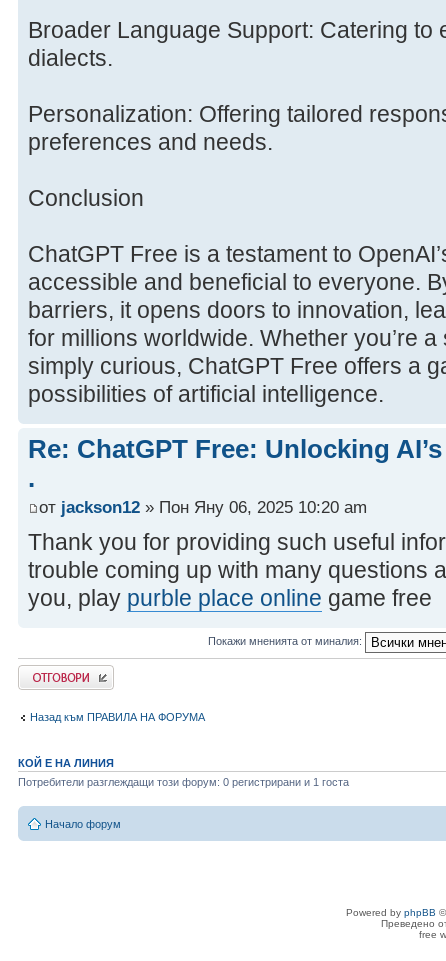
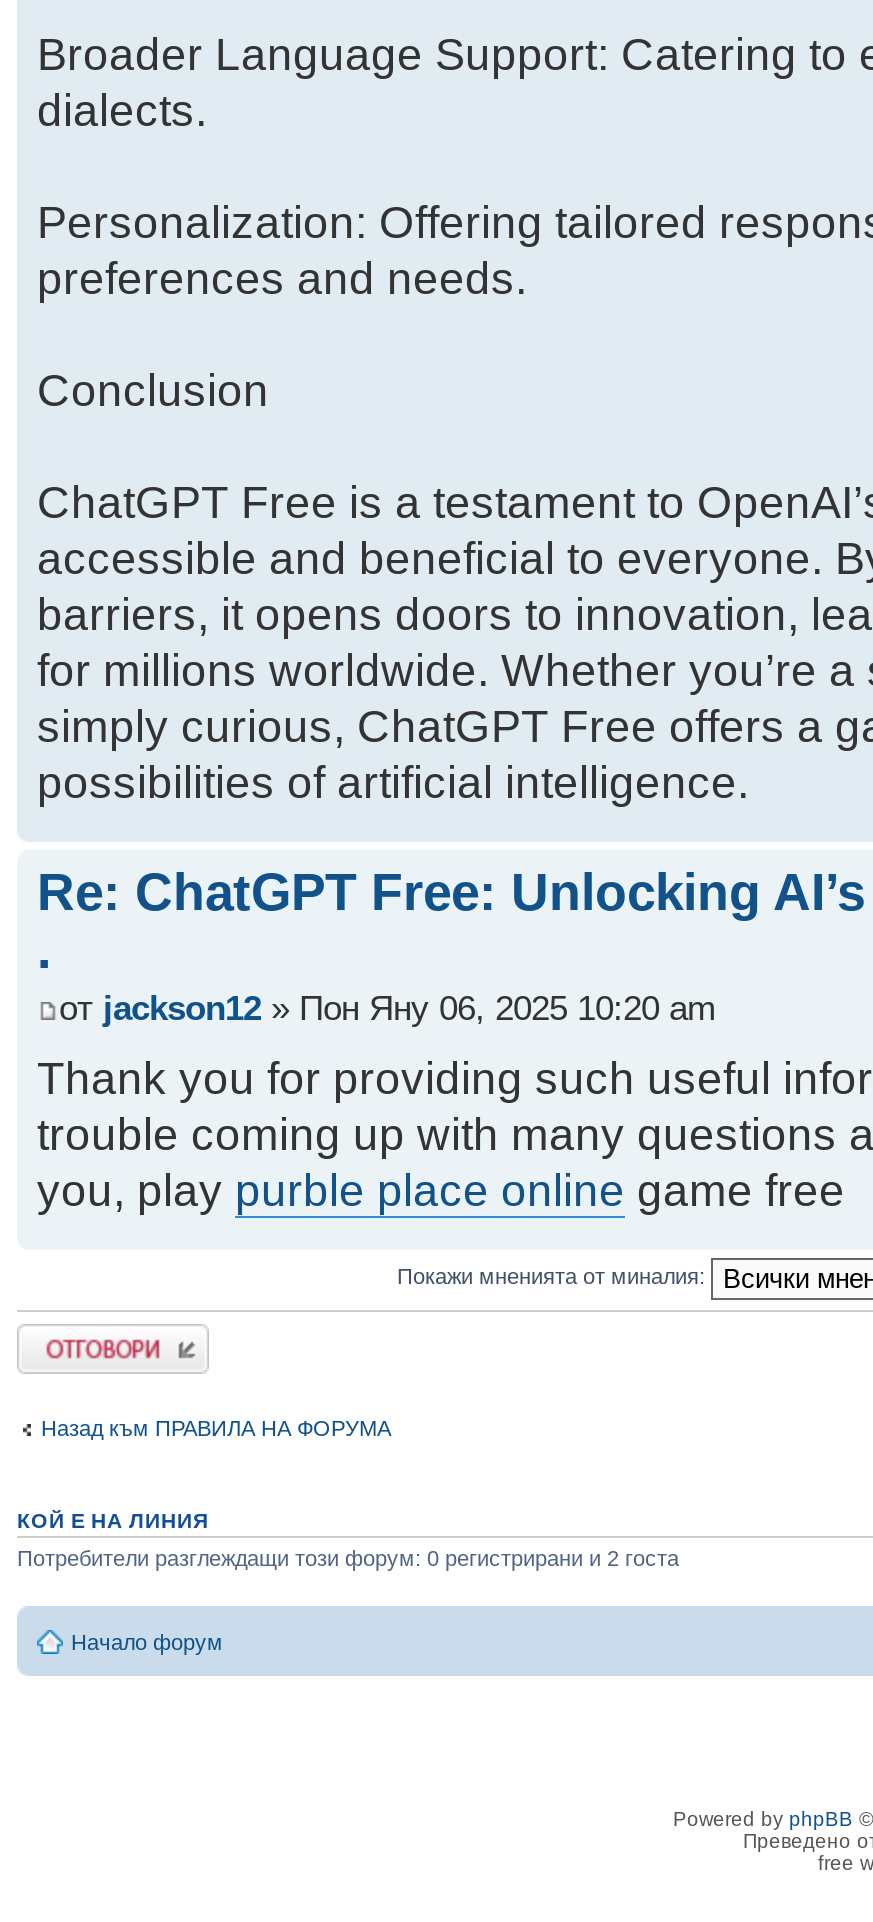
[18,776,349,788] Потребители разглеждащи този форум: 0 регистрирани и 1 госта -> [17,1546,679,1570] Потребители разглеждащи този форум: 0 регистрирани и 2 госта

